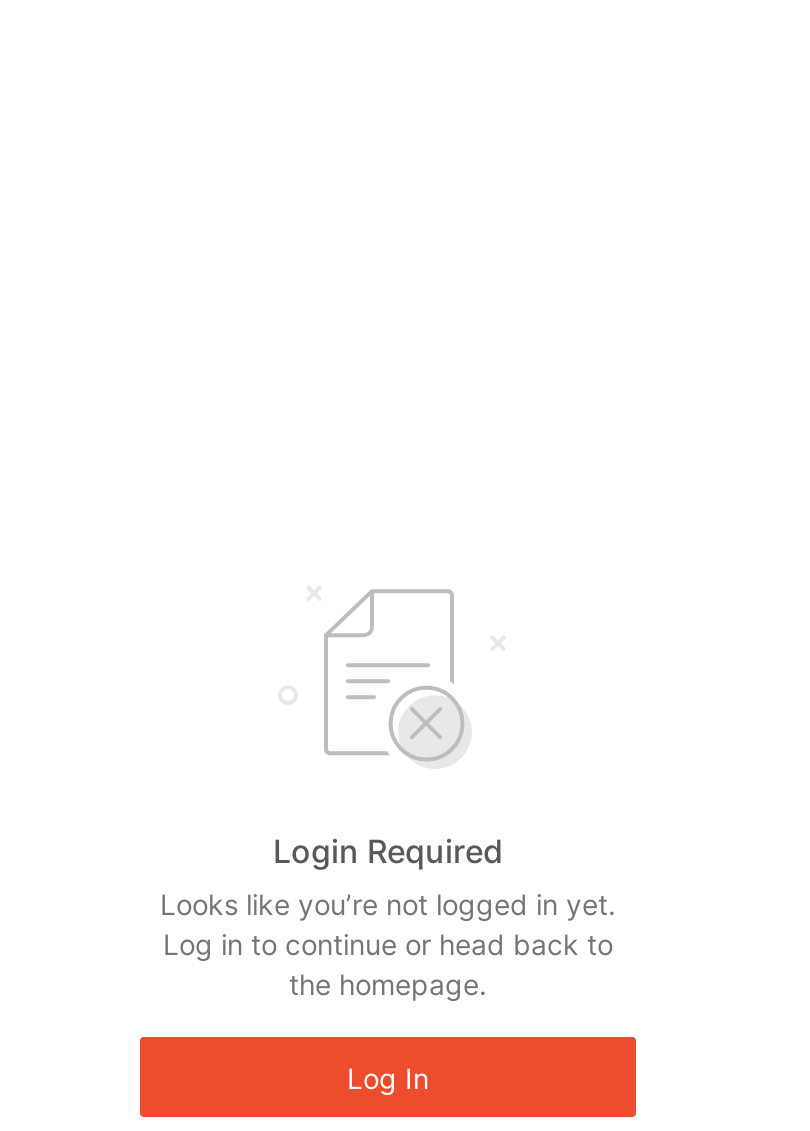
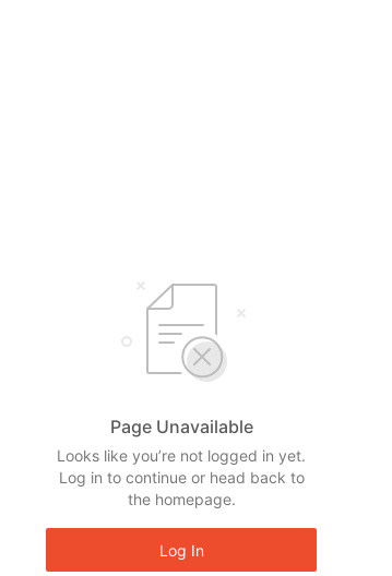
[273,831,503,871] Login Required -> [110,416,253,437] Page Unavailable

